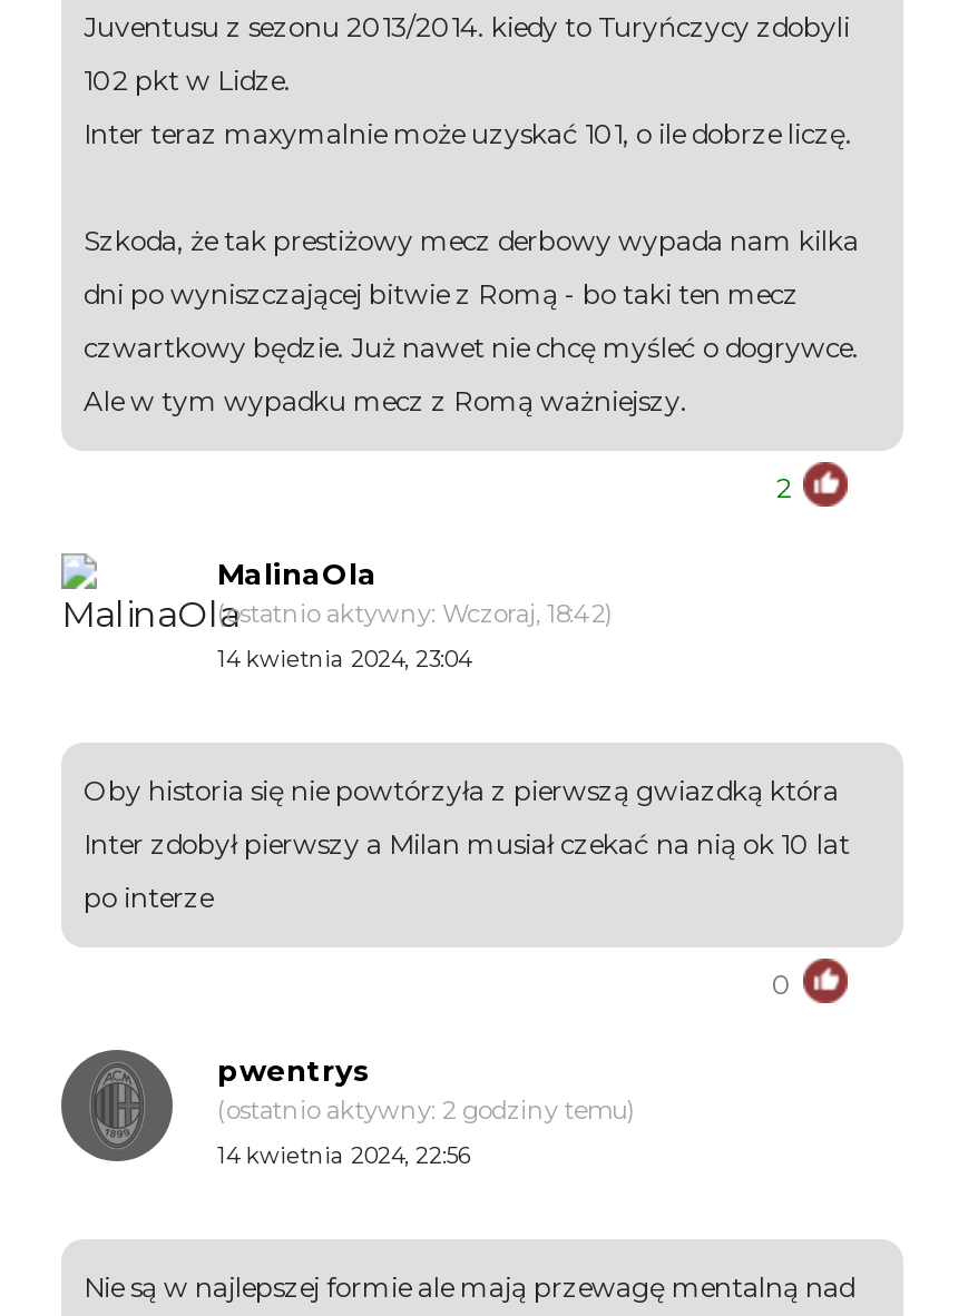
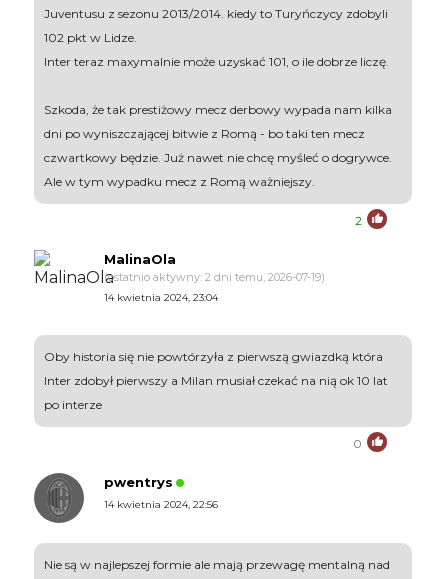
[217,599,614,631] (ostatnio aktywny: Wczoraj, 18:42) -> [104,270,325,284] (ostatnio aktywny: 2 dni temu, 2026-07-19)
[217,1096,636,1127] (ostatnio aktywny: 2 godziny temu) -> none

